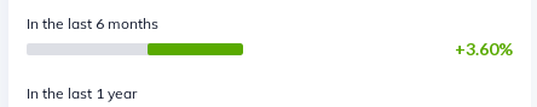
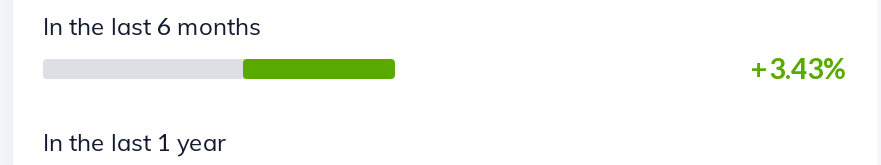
[466,38,513,60] 3.60% -> [769,51,847,87] 3.43%

